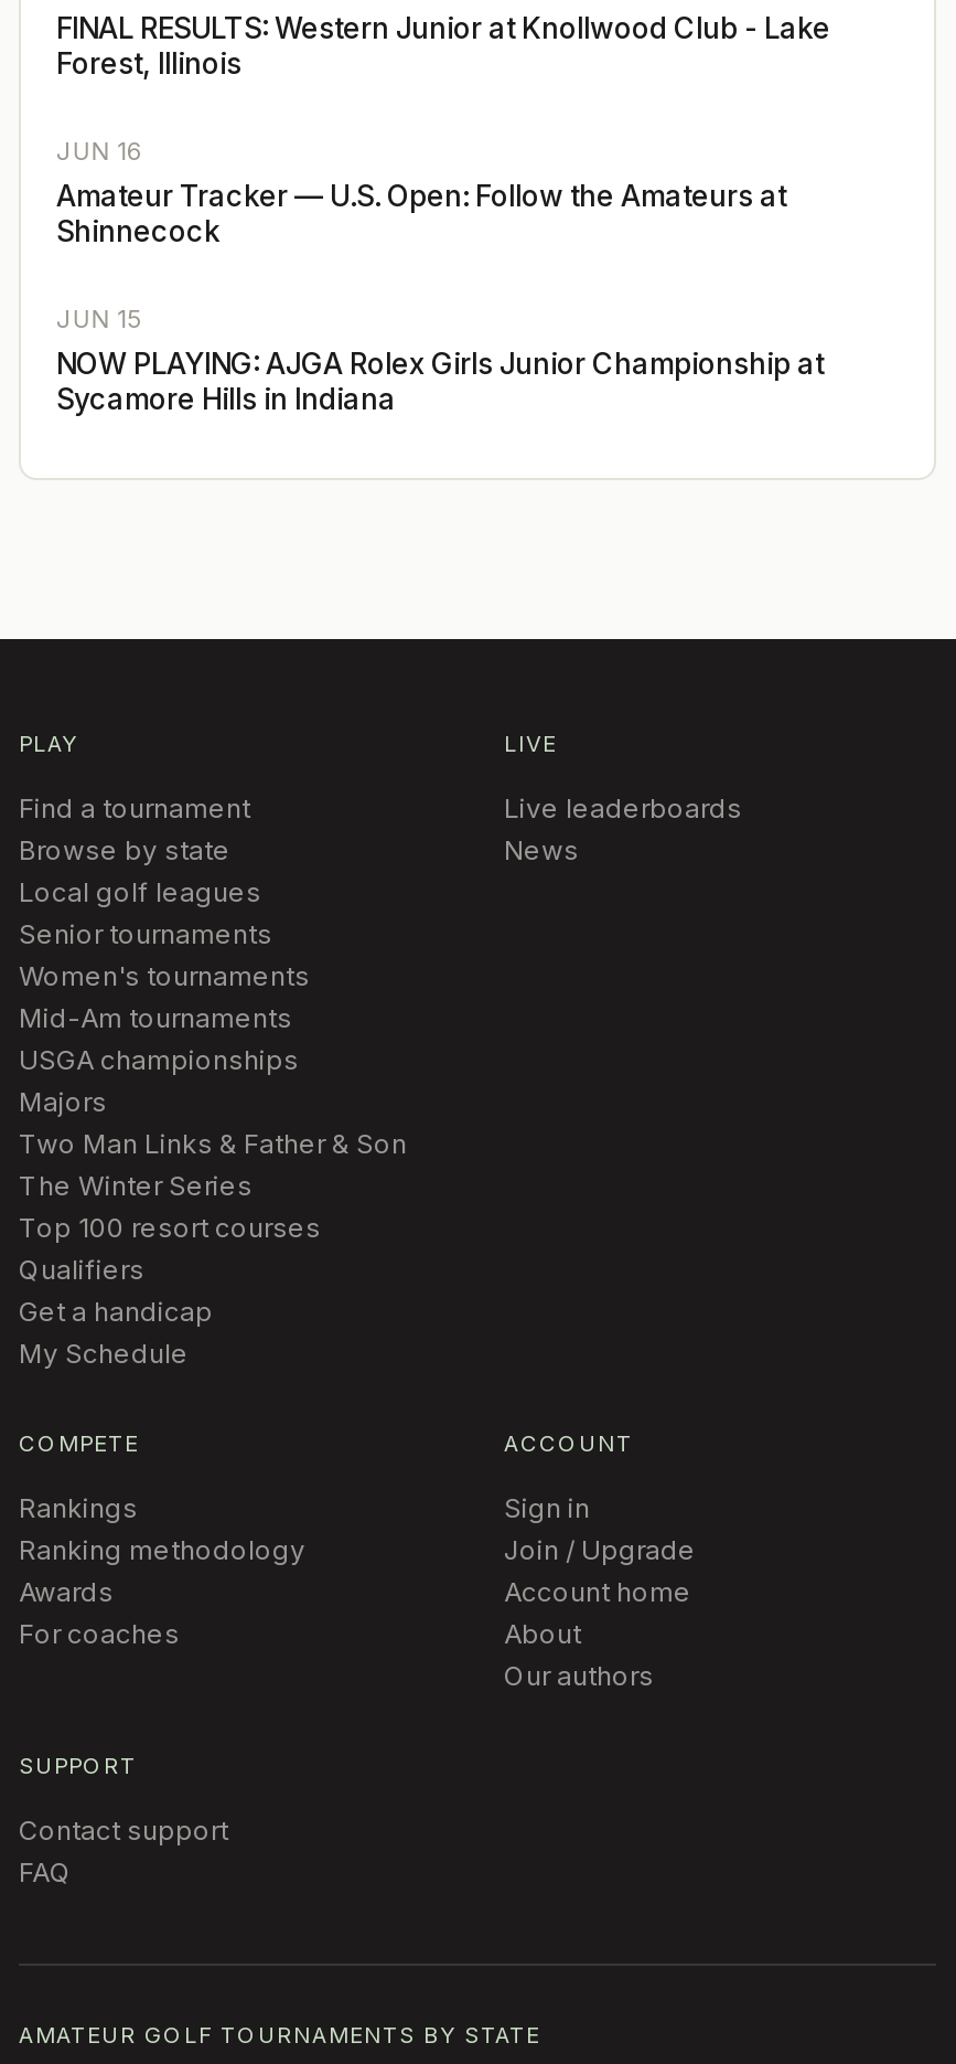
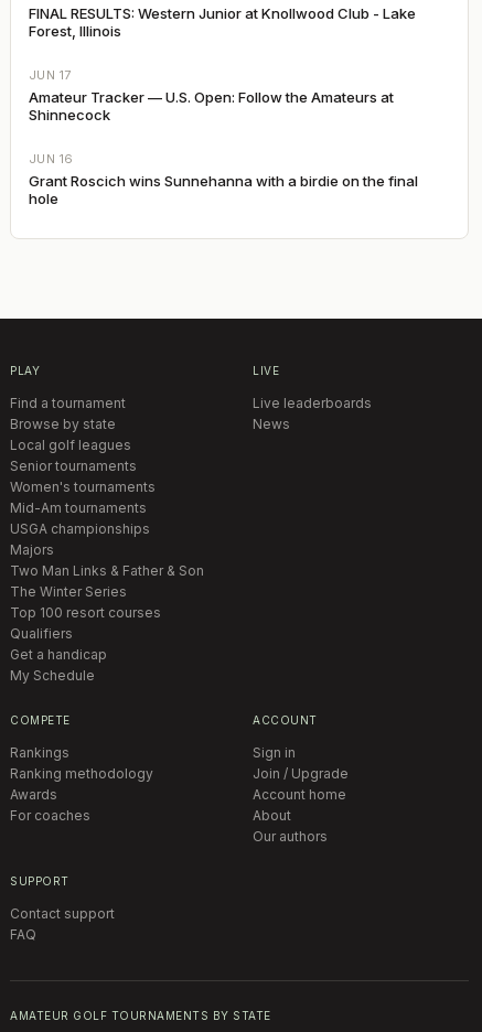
[56,135,145,166] JUN 16 -> [29,67,71,83] JUN 17
[56,302,824,415] JUN 15 | NOW PLAYING: AJGA Rolex Girls Junior Championship at | Sycamore Hills in Indiana -> [29,151,418,207] JUN 16 | Grant Roscich wins Sunnehanna with a birdie on the final | hole

